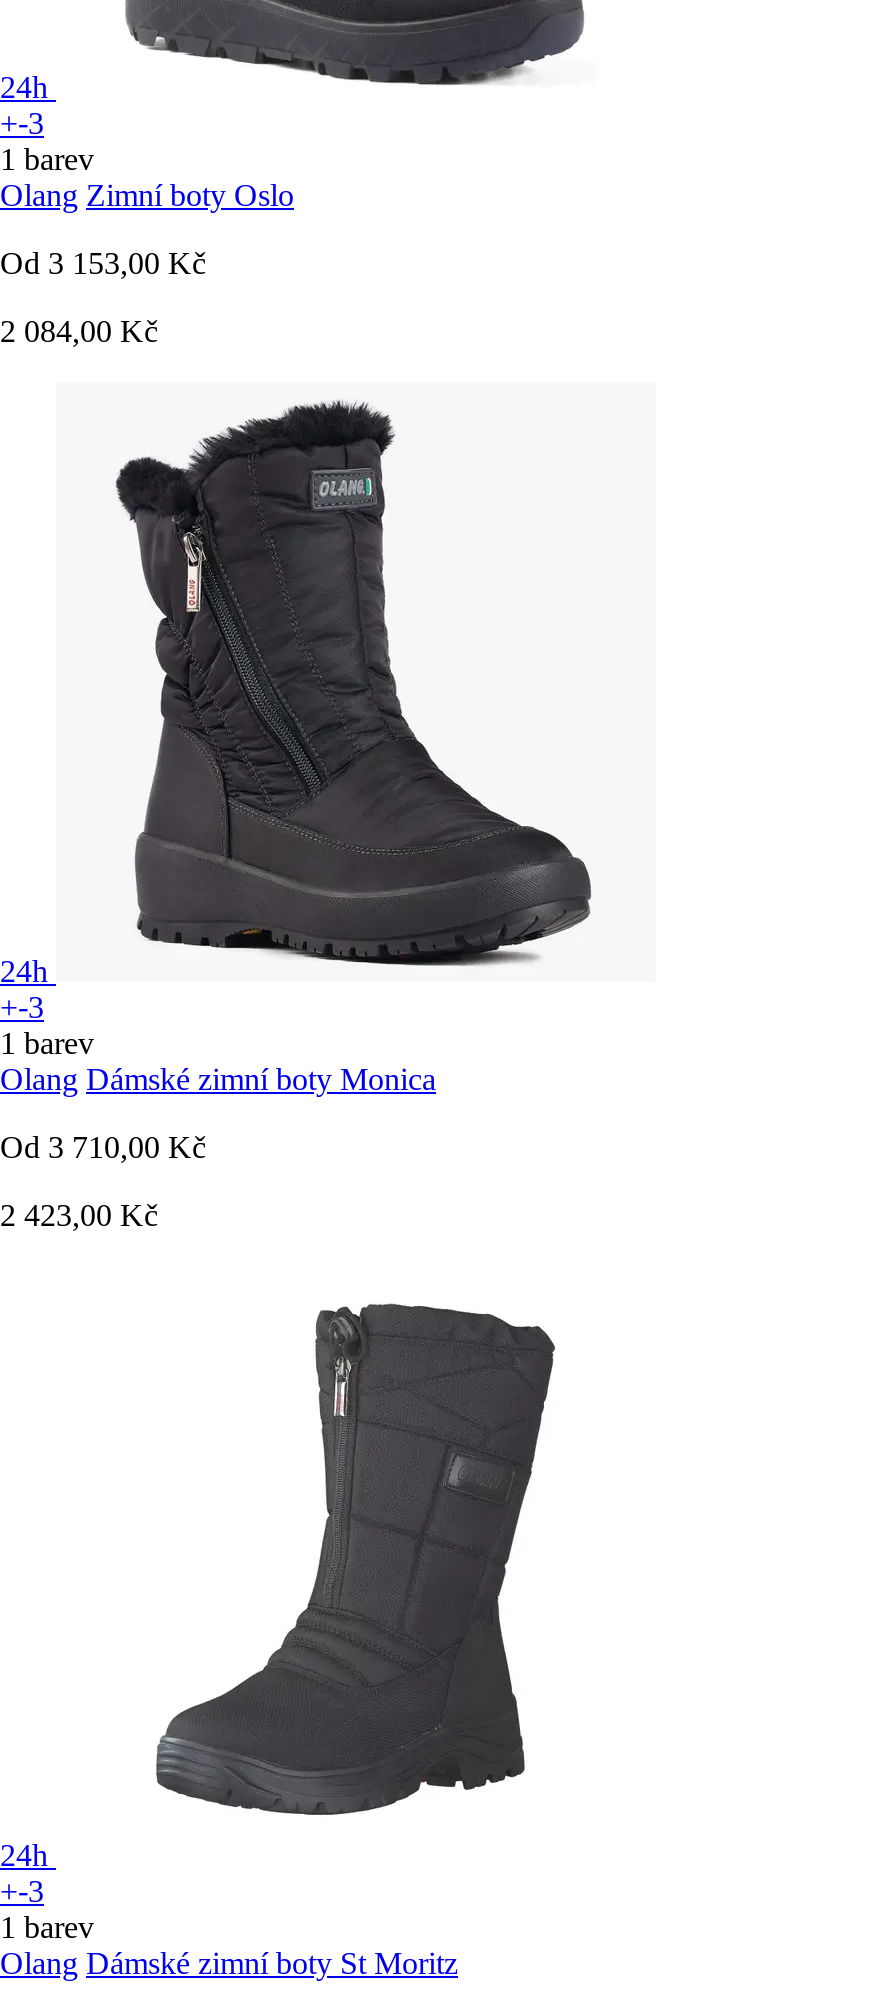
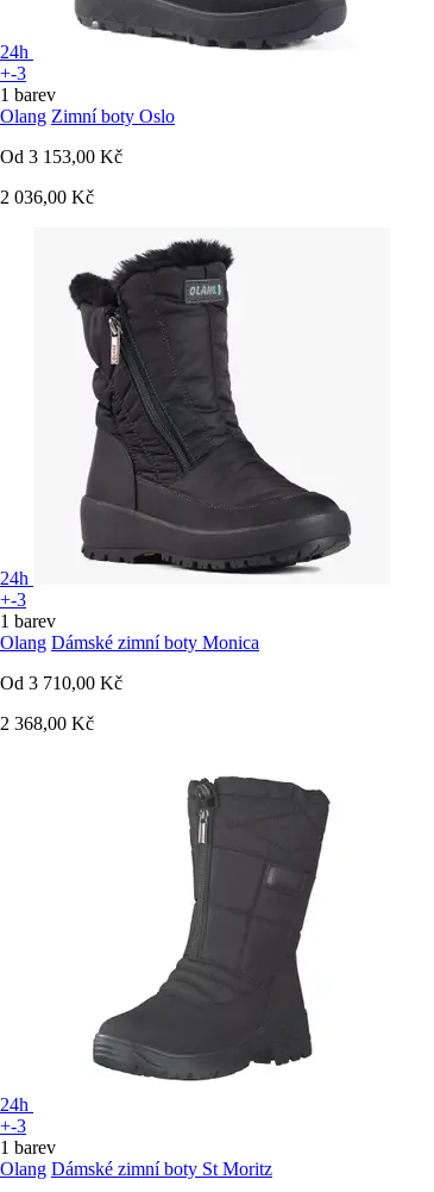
[0,314,158,348] 2 084,00 Kč -> [0,187,94,207] 2 036,00 Kč
[0,1198,158,1232] 2 423,00 Kč -> [0,713,94,733] 2 368,00 Kč

